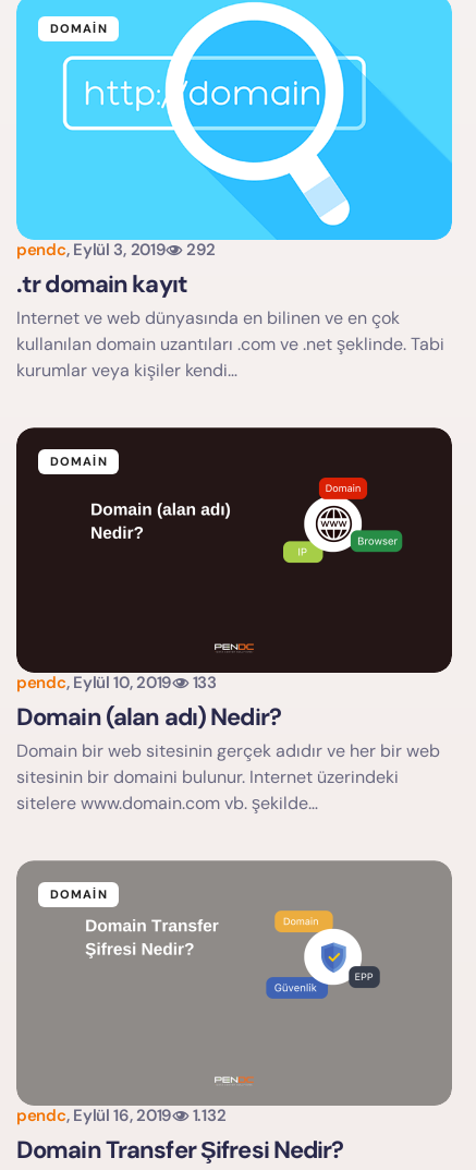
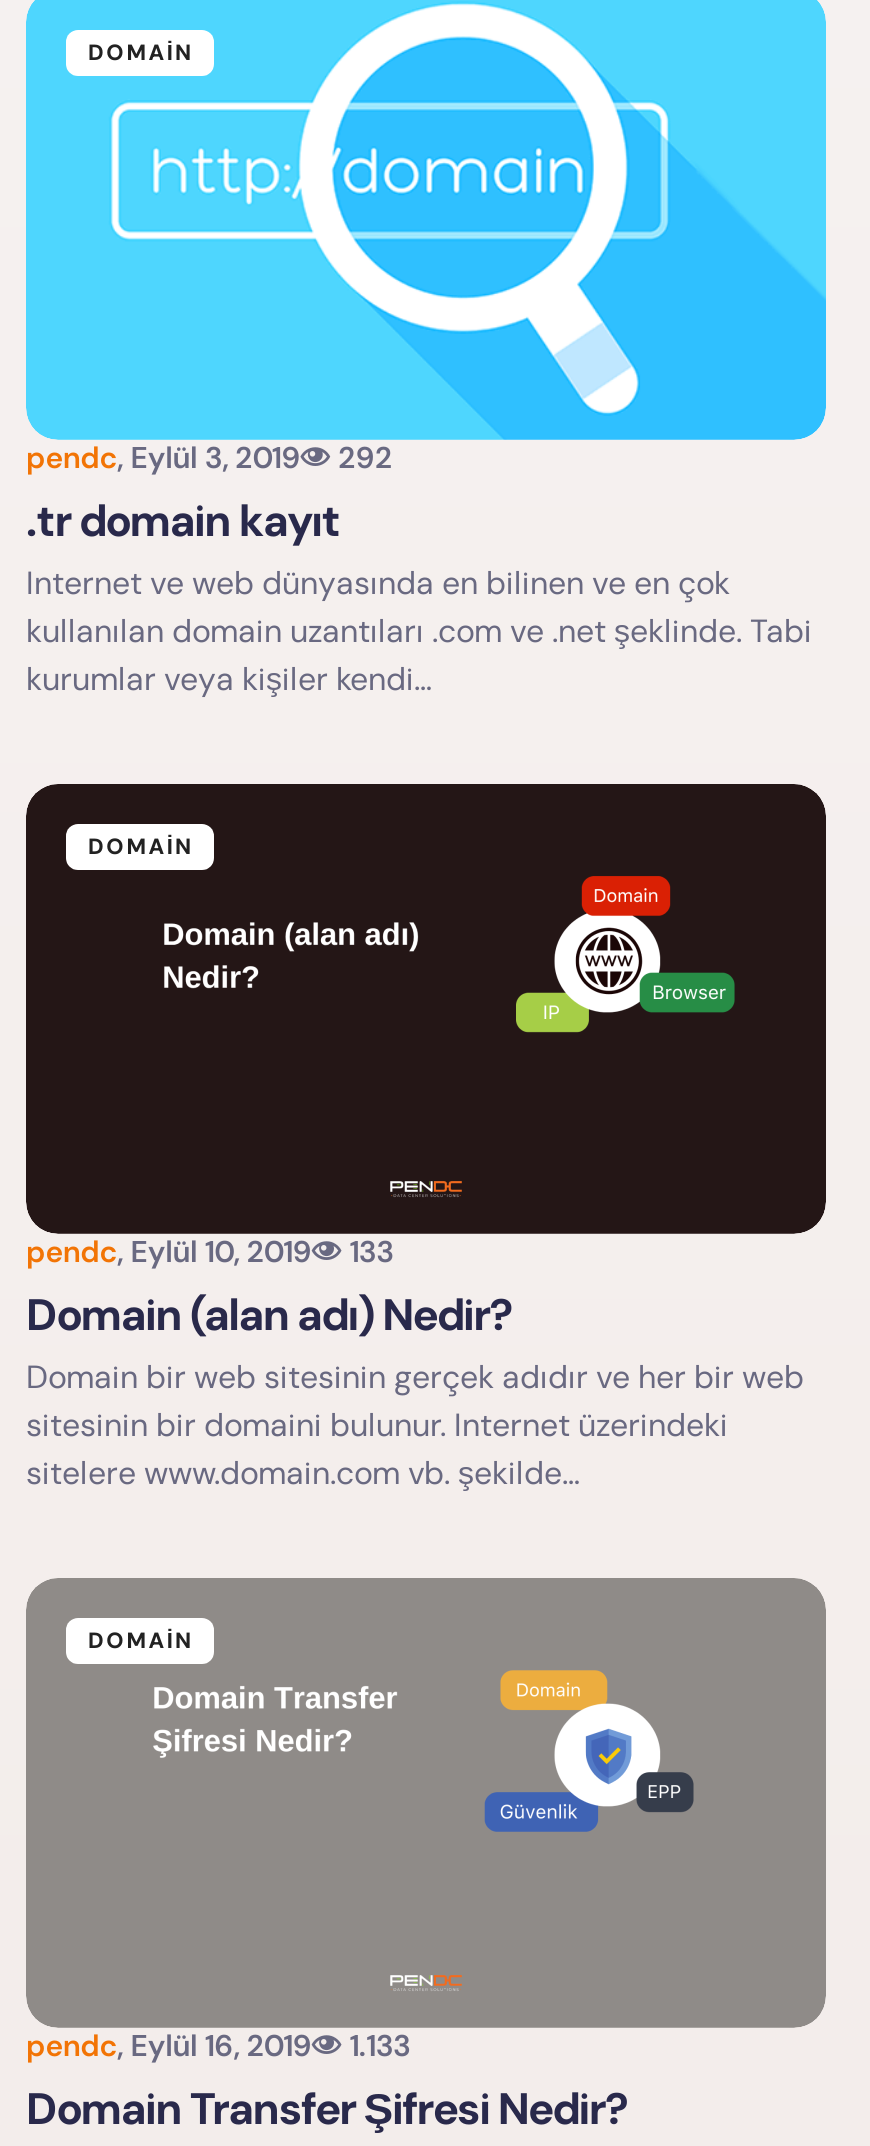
[16,1105,226,1126] pendc, Eylül 16, 2019 1.132 -> [26,2026,410,2066] pendc, Eylül 16, 2019 1.133

